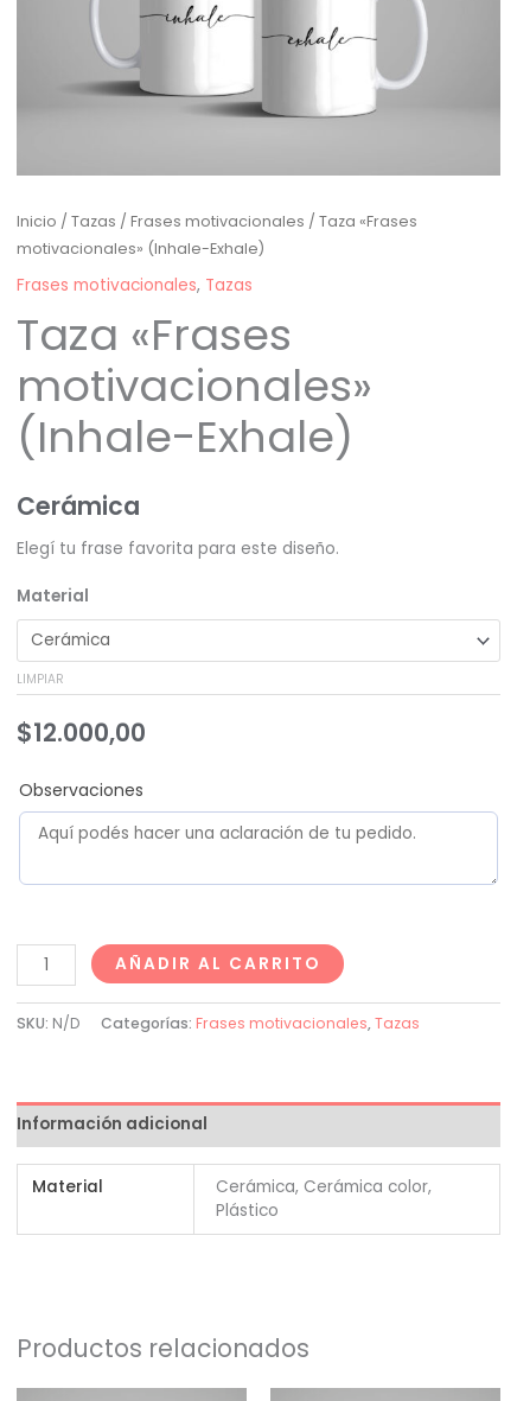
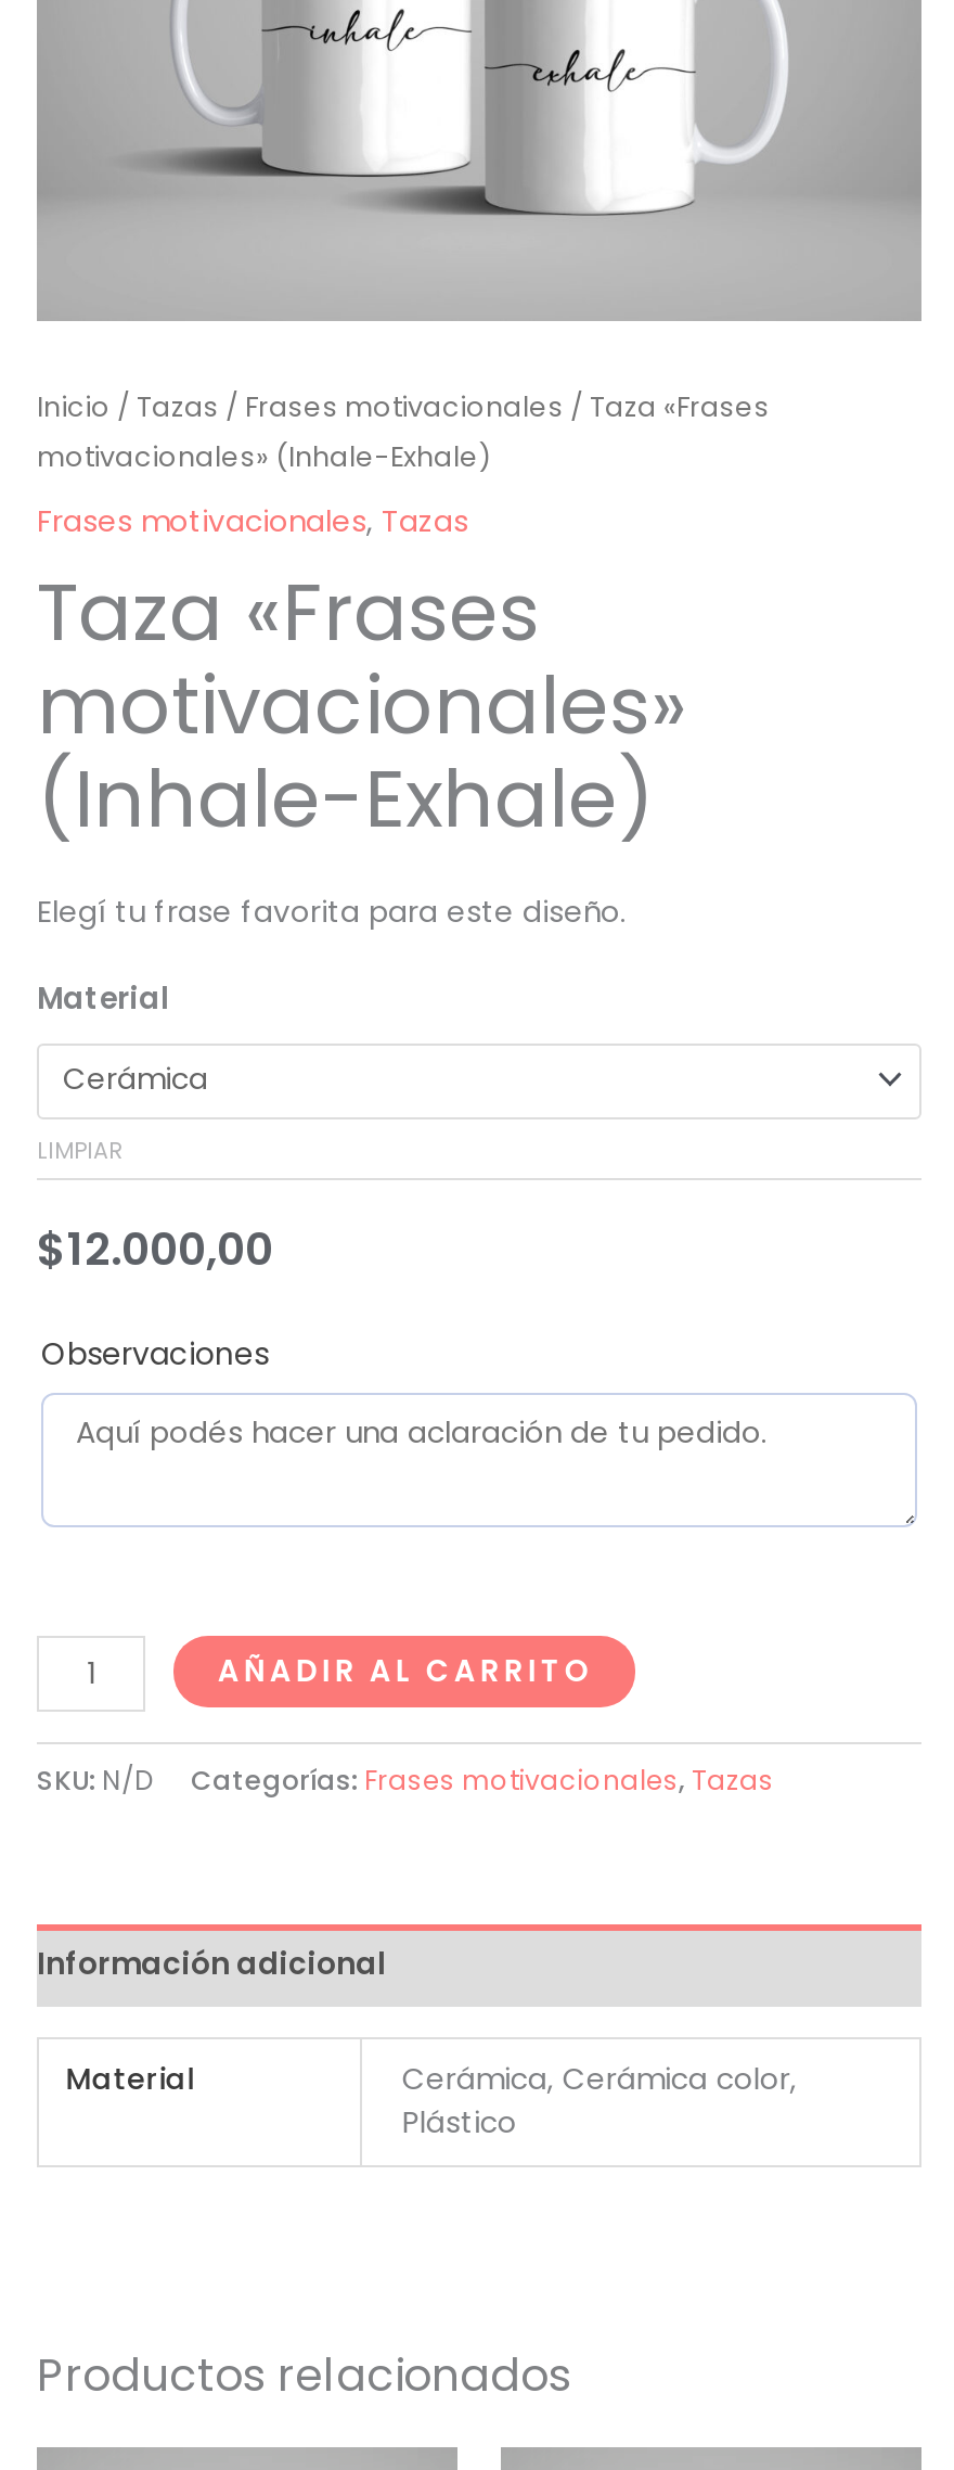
[17,489,140,523] Cerámica -> none

